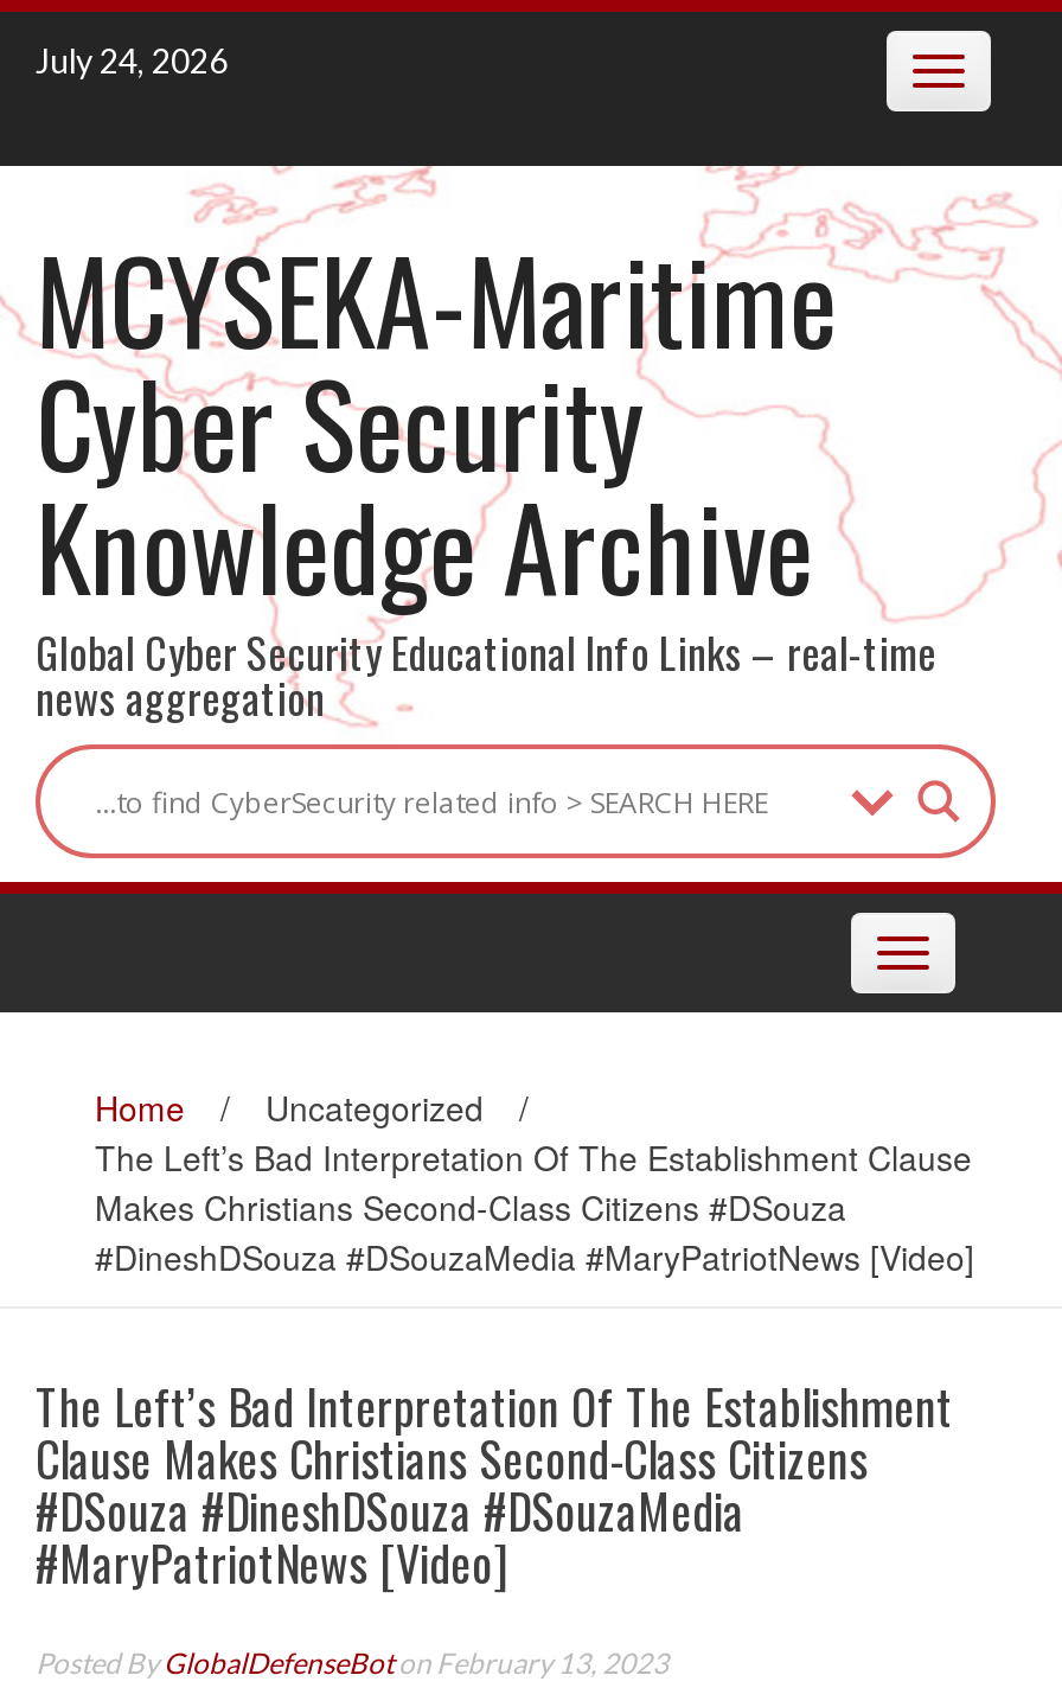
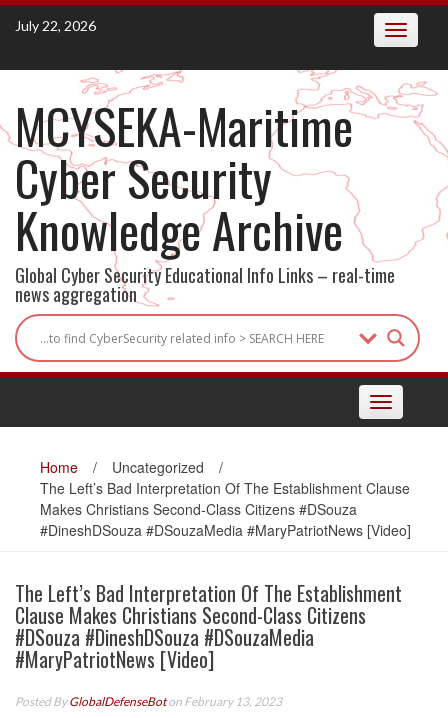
[36,40,228,81] July 24, 2026 -> [15,17,96,34] July 22, 2026

